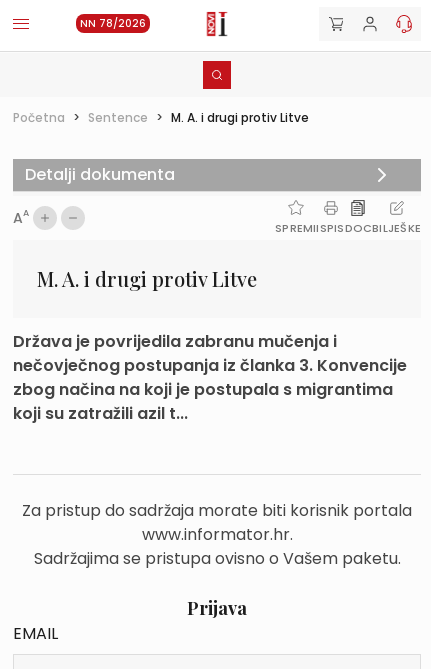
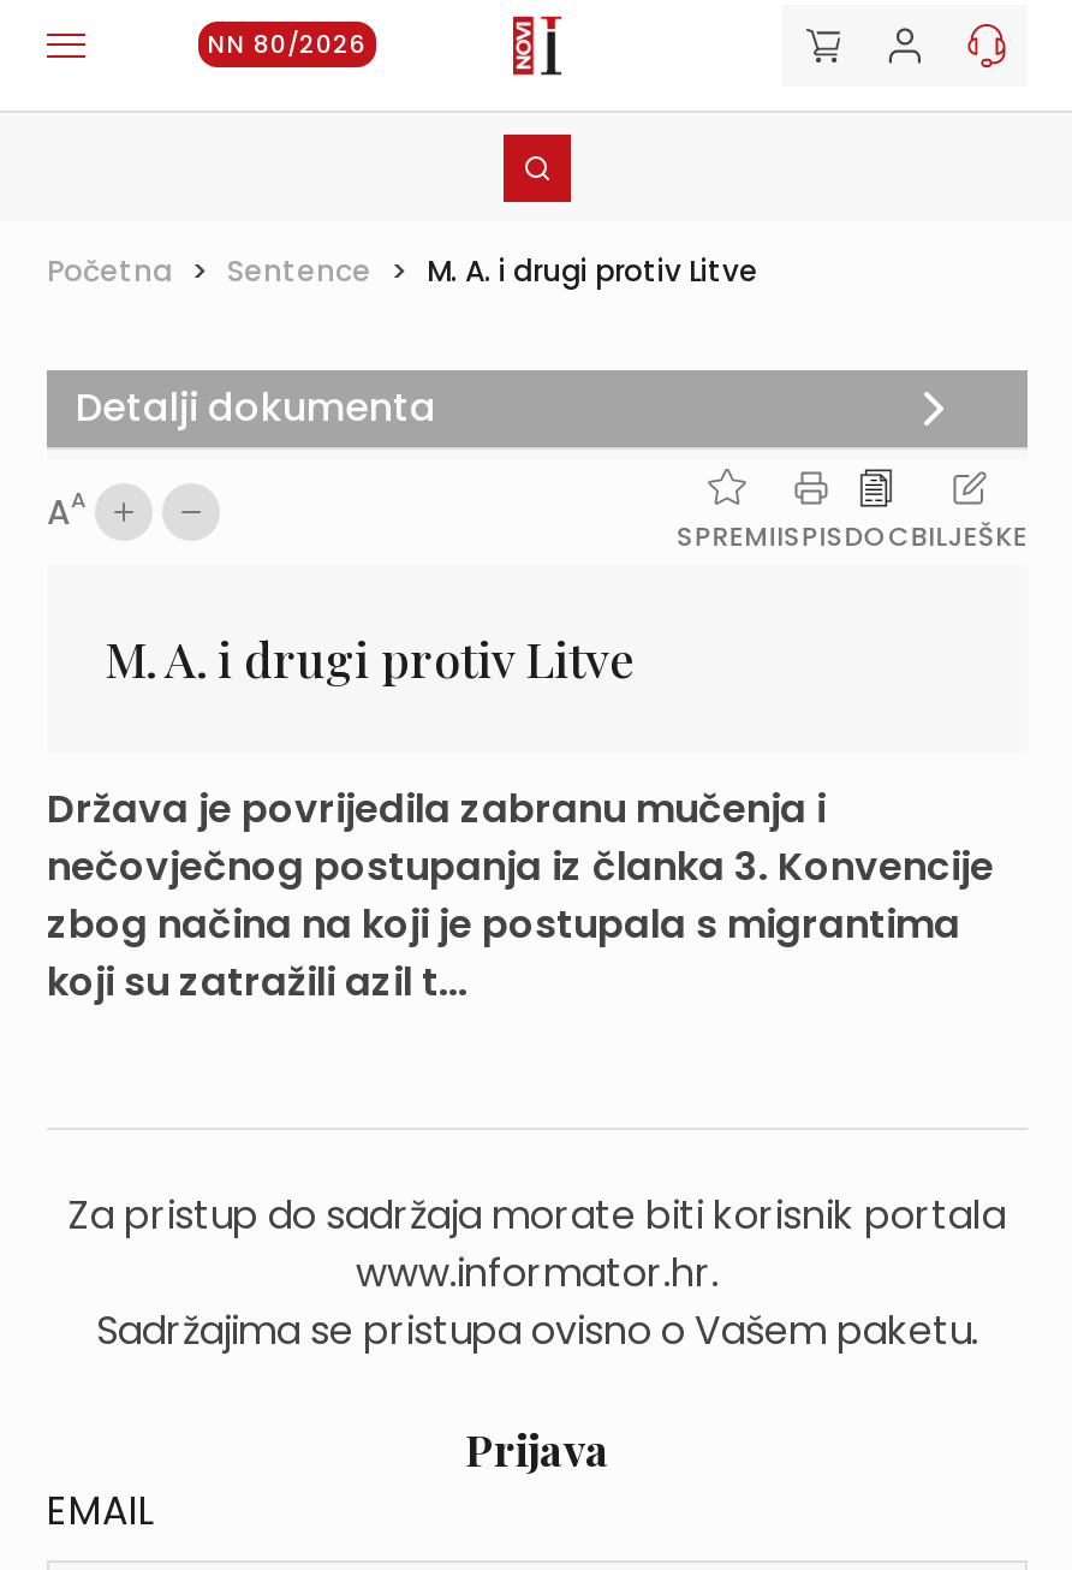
[80,16,146,31] NN 78/2026 -> [208,26,367,63] NN 80/2026

